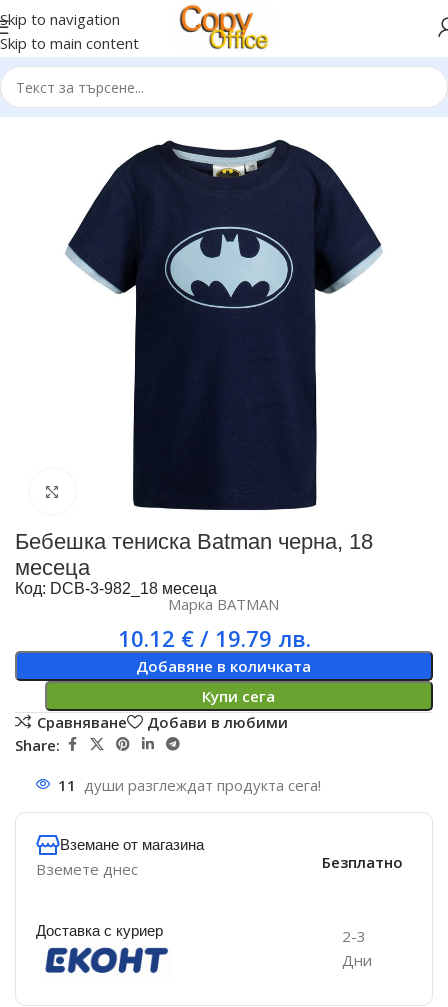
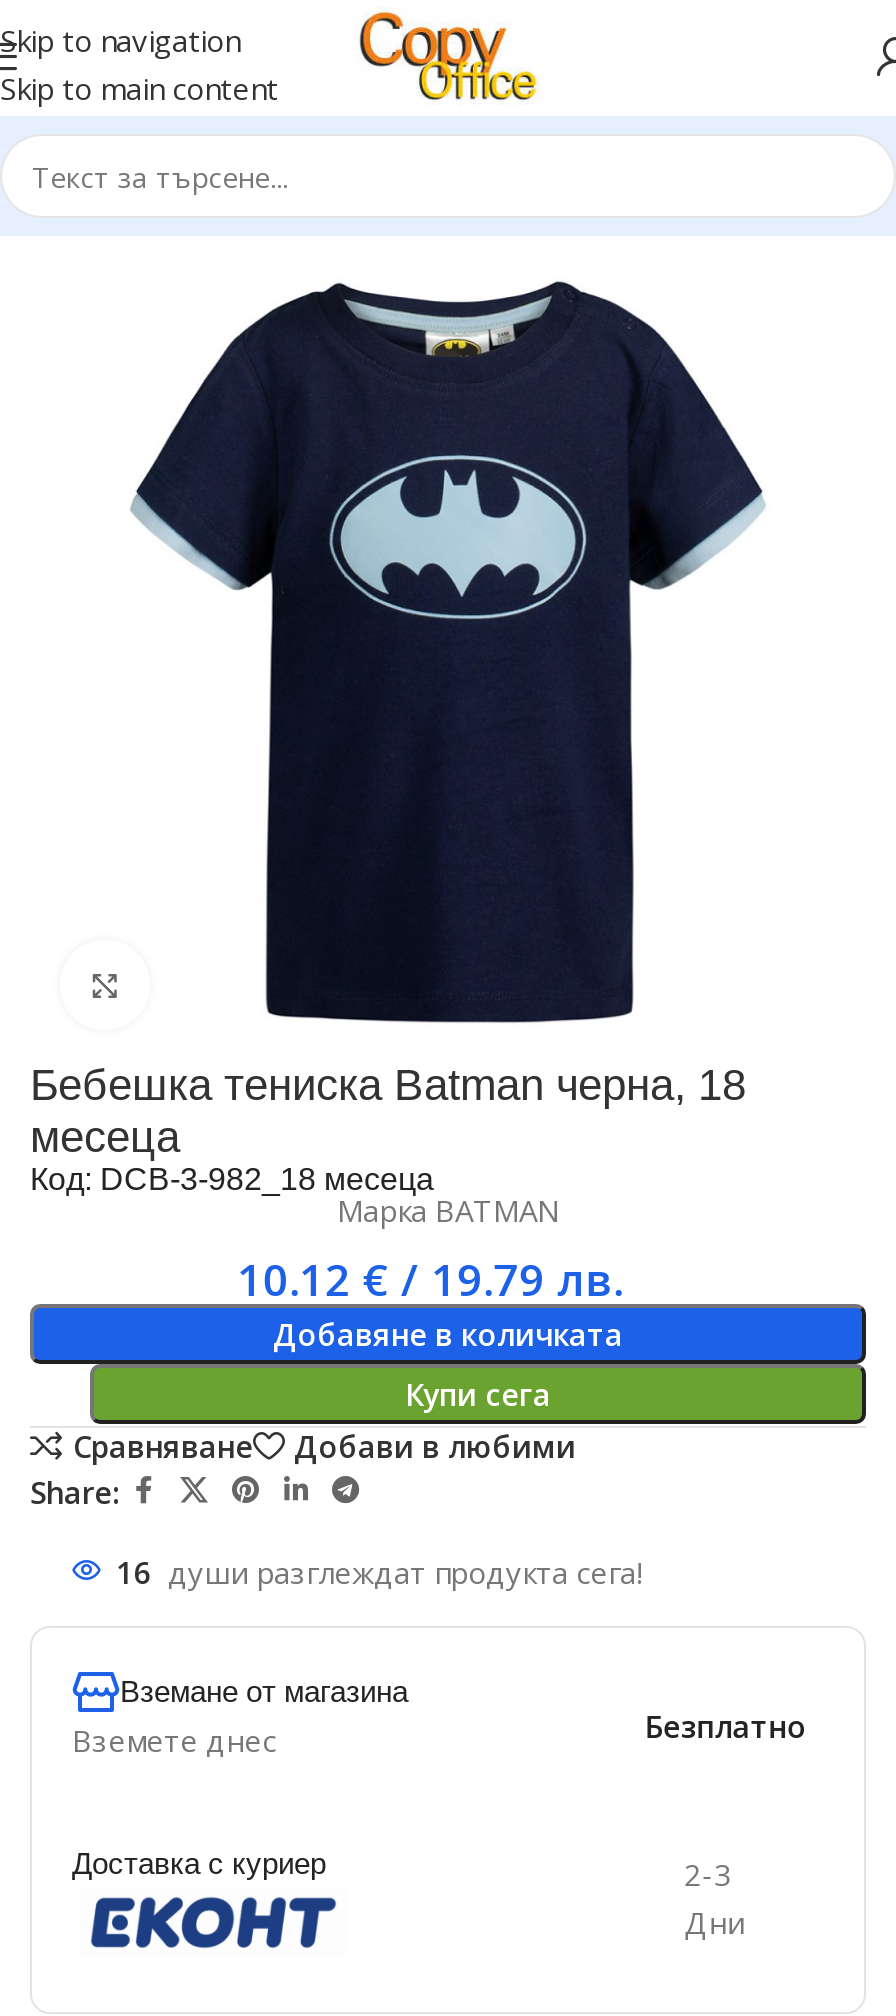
[58,775,321,795] 11 души разглеждат продукта сега! -> [116,1553,642,1593] 16 души разглеждат продукта сега!

